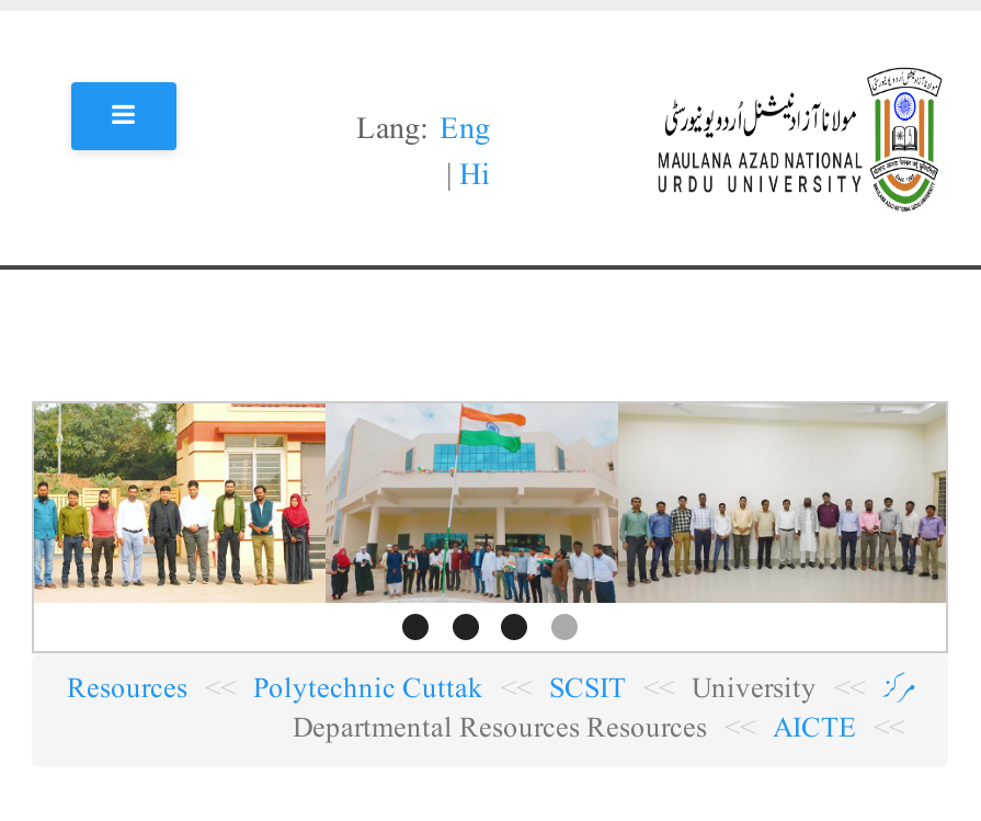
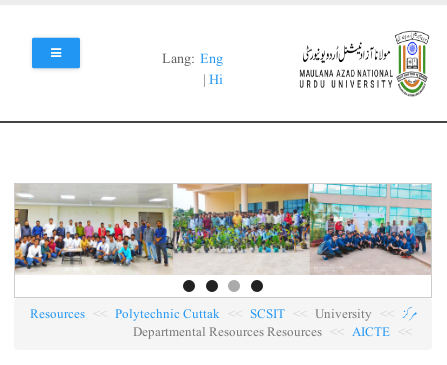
[32,401,948,640] [image] -> [14,183,432,292] [image]

